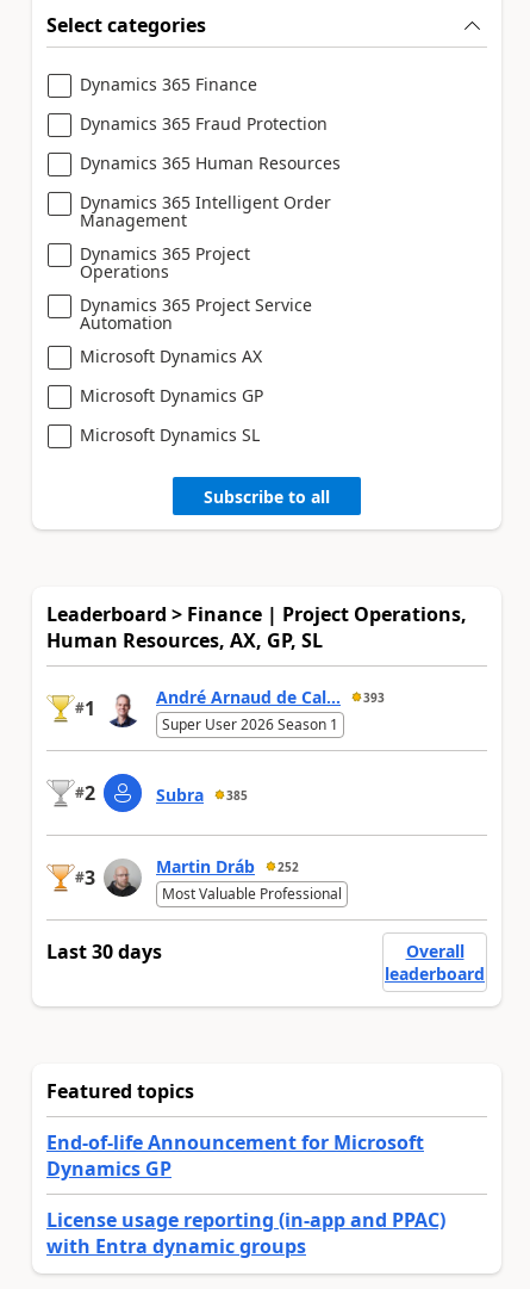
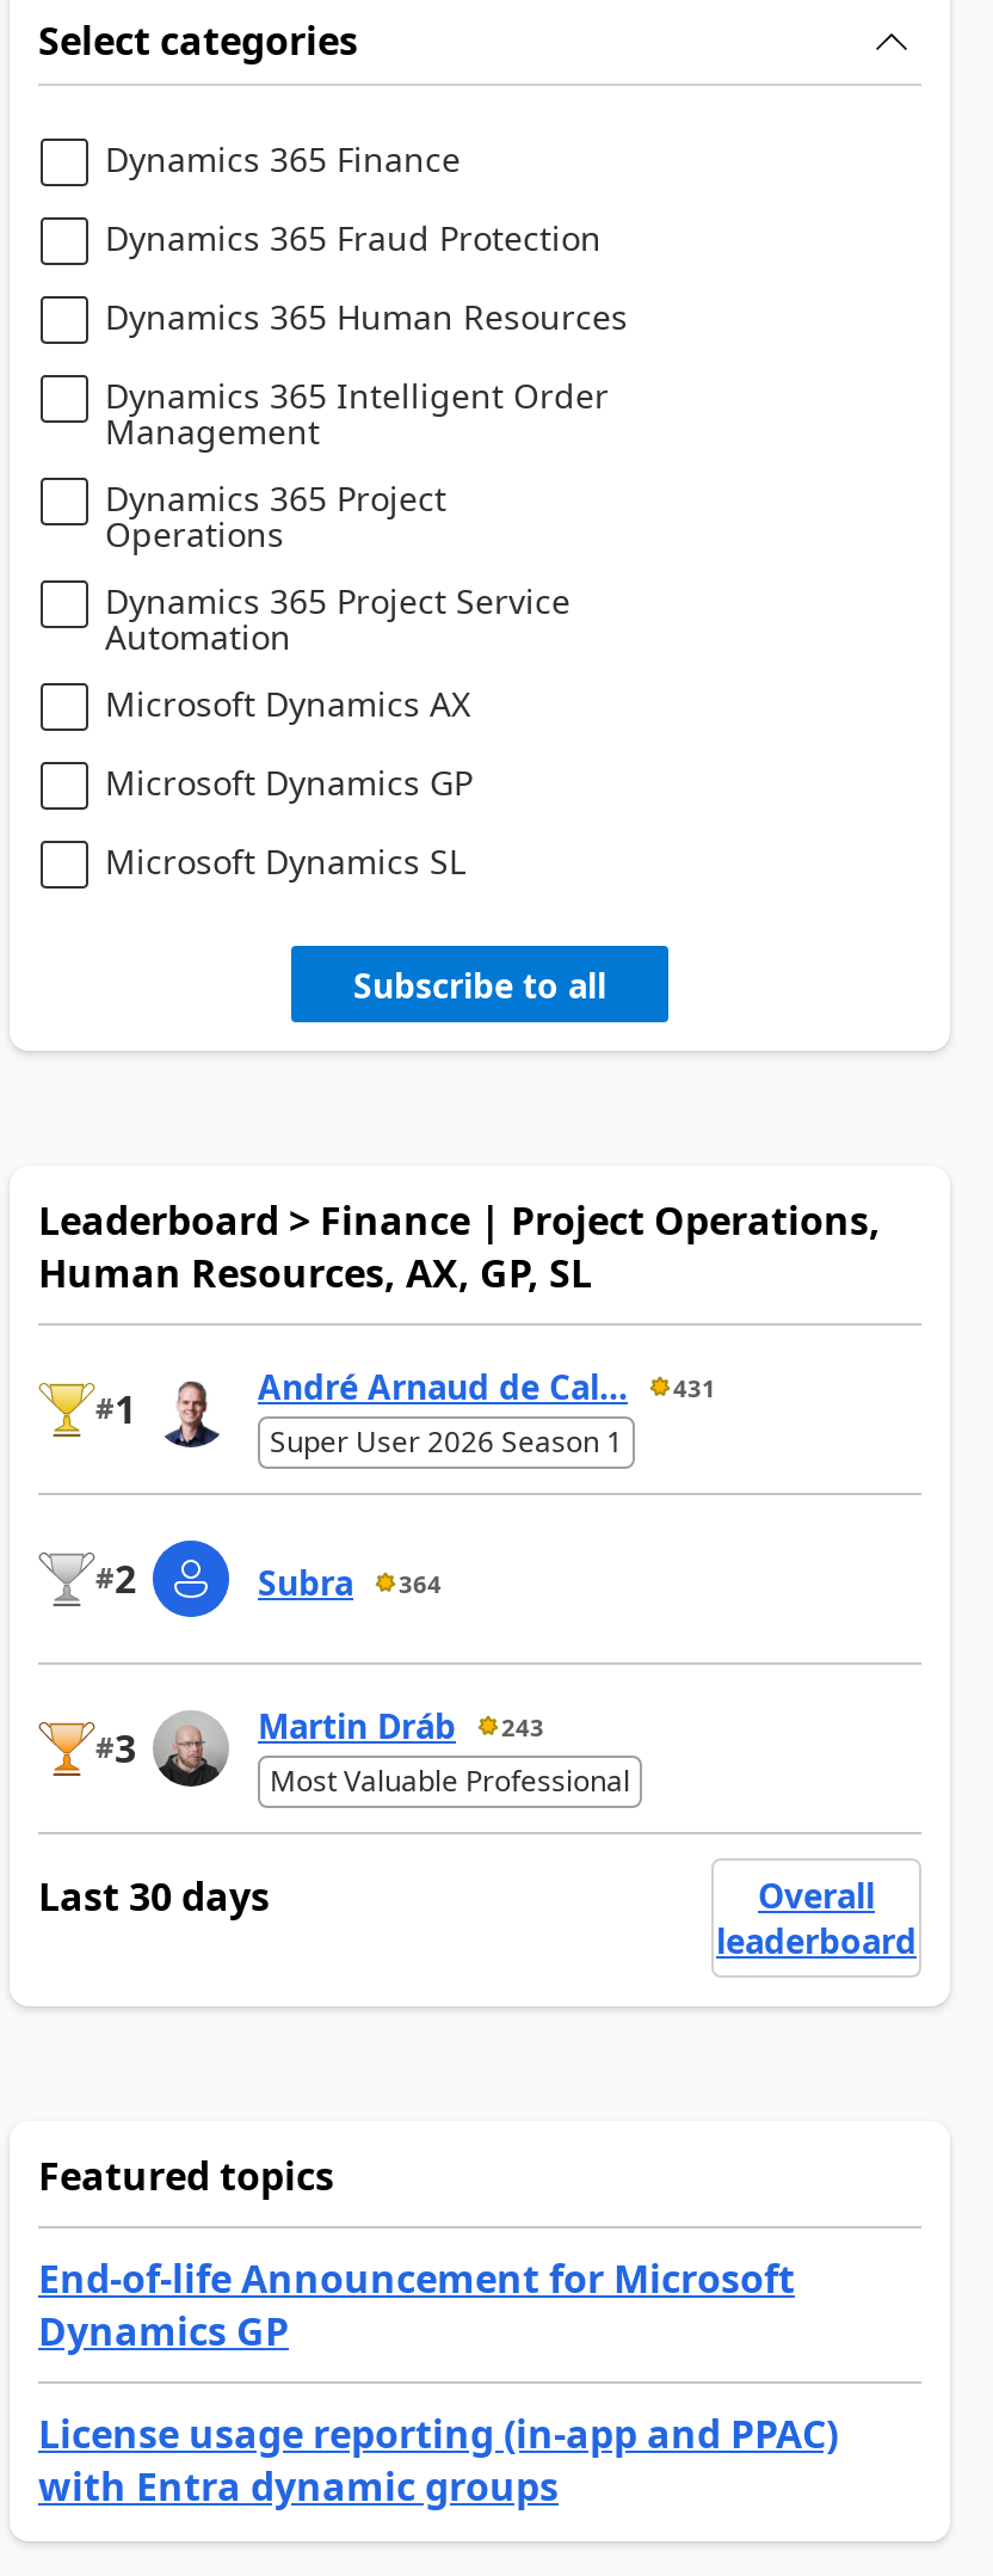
[156,686,385,709] André Arnaud de Cal... 393 -> [258,1364,716,1410] André Arnaud de Cal... 431
[156,784,248,806] Subra 385 -> [258,1560,442,1606] Subra 364
[156,855,299,878] Martin Dráb 252 -> [258,1703,544,1749] Martin Dráb 243

